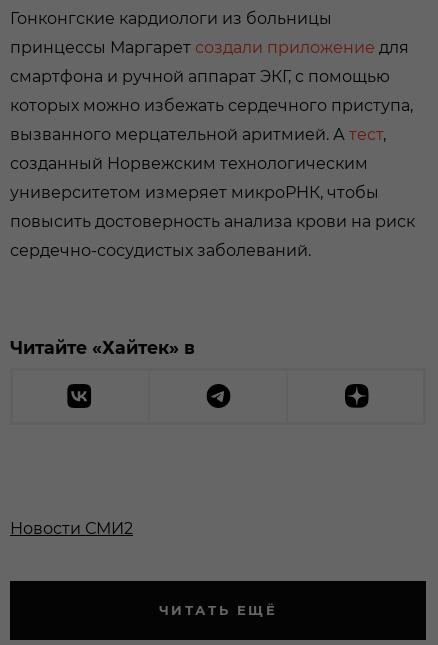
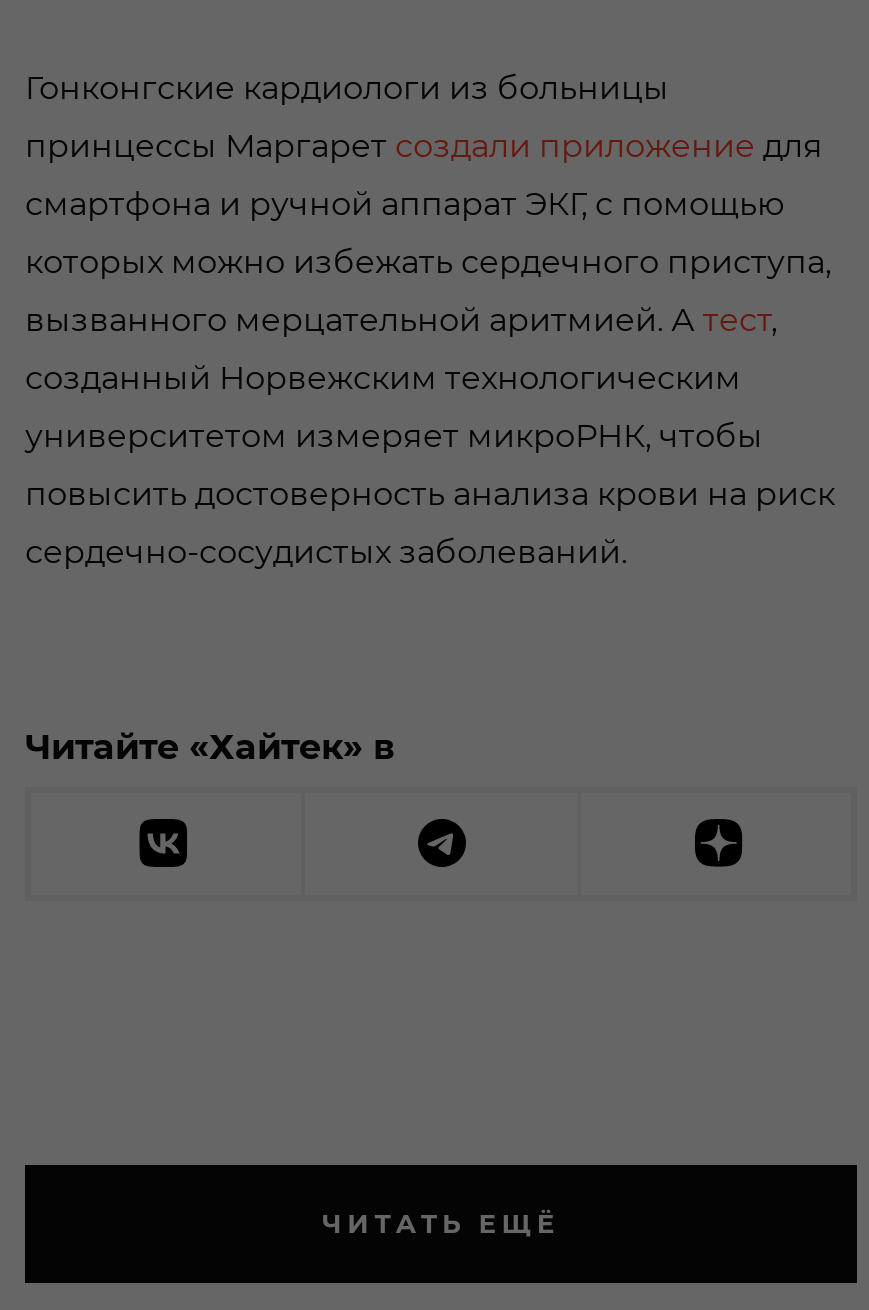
[10,519,133,538] Новости СМИ2 -> none

